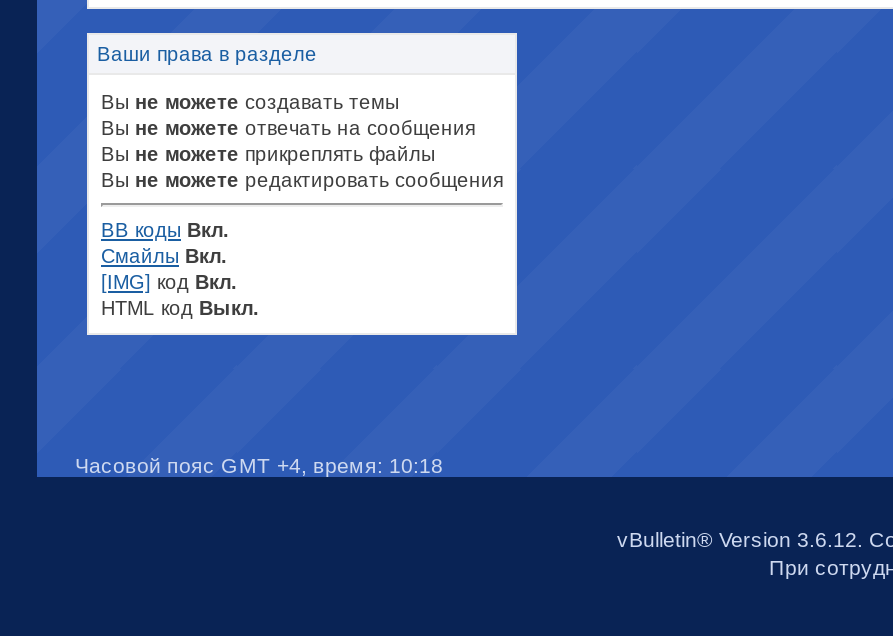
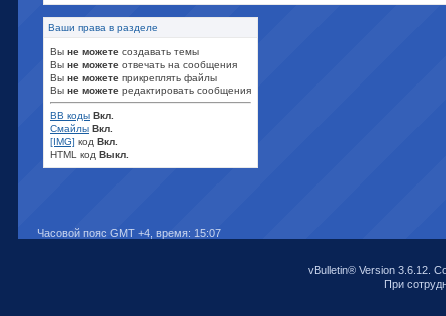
[75,453,443,477] Часовой пояс GMT +4, время: 10:18 -> [37,227,221,239] Часовой пояс GMT +4, время: 15:07

